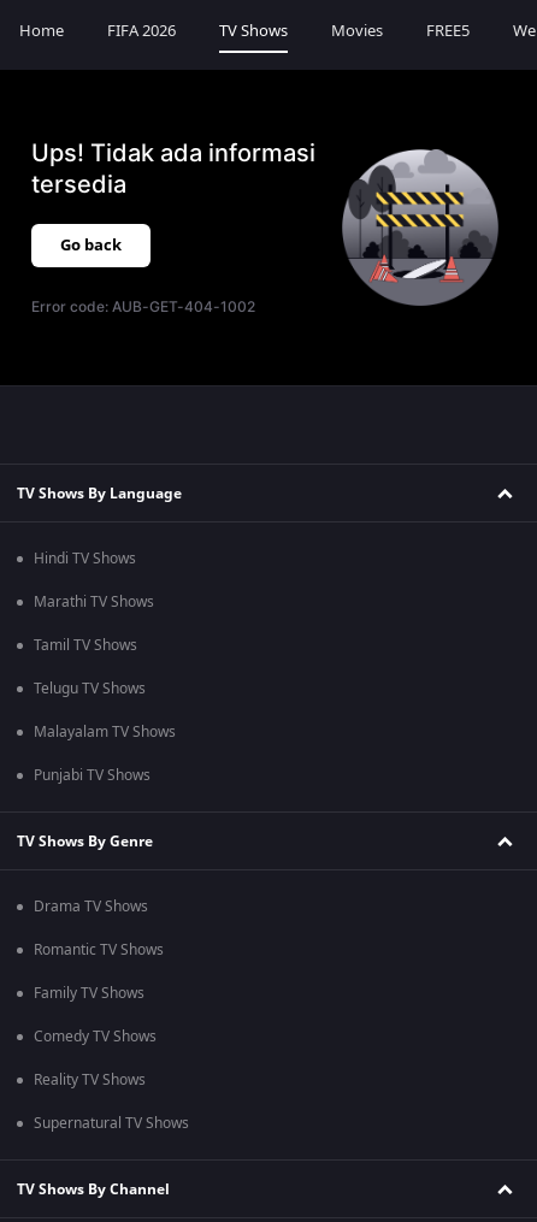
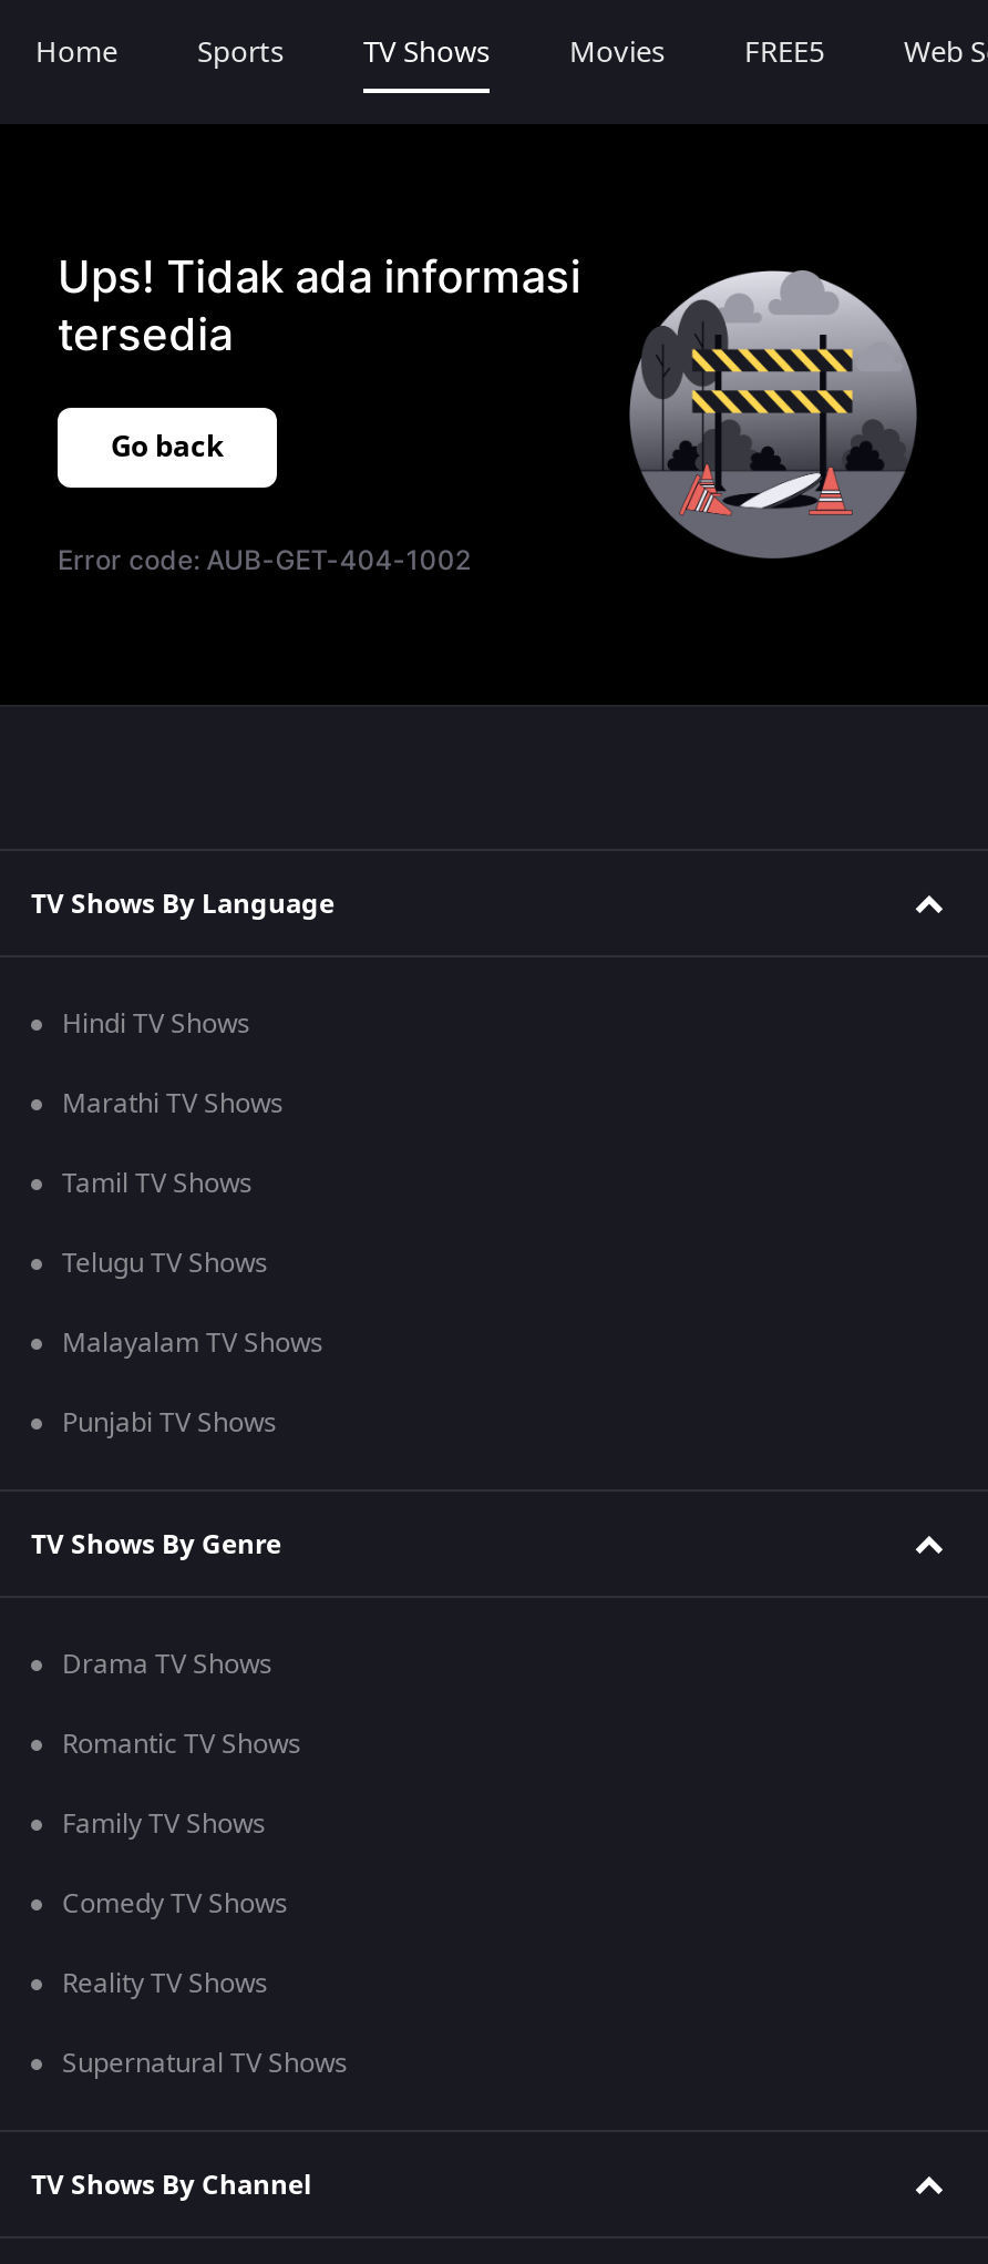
[107,19,176,42] FIFA 2026 -> [197,31,284,73] Sports

